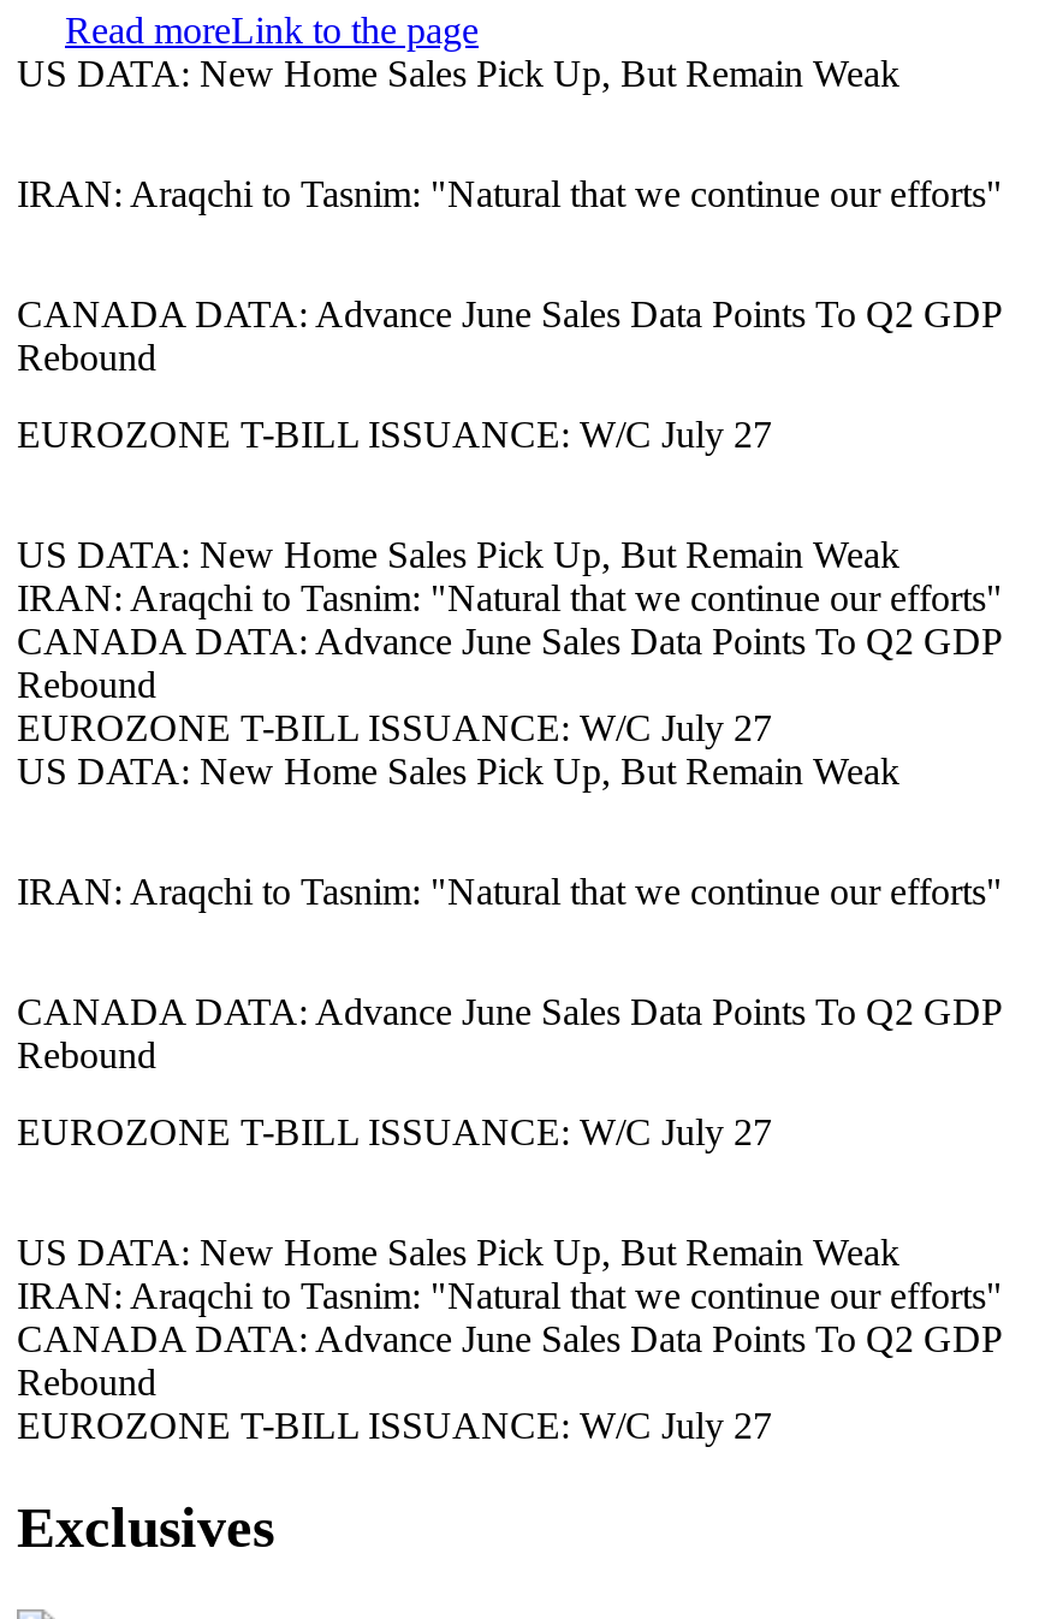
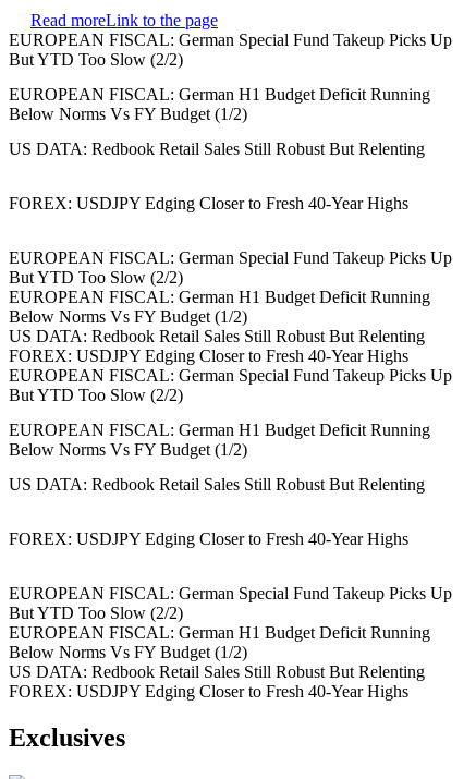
[17,53,899,94] US DATA: New Home Sales Pick Up, But Remain Weak -> [9,31,452,69] EUROPEAN FISCAL: German Special Fund Takeup Picks Up | But YTD Too Slow (2/2)
[17,174,1003,215] IRAN: Araqchi to Tasnim: "Natural that we continue our efforts" -> [9,85,430,123] EUROPEAN FISCAL: German H1 Budget Deficit Running | Below Norms Vs FY Budget (1/2)
[17,294,1000,378] CANADA DATA: Advance June Sales Data Points To Q2 GDP | Rebound -> [9,140,425,158] US DATA: Redbook Retail Sales Still Robust But Relenting
[17,414,772,455] EUROZONE T-BILL ISSUANCE: W/C July 27 -> [9,194,408,213] FOREX: USDJPY Edging Closer to Fresh 40-Year Highs
[17,535,1003,792] US DATA: New Home Sales Pick Up, But Remain Weak | IRAN: Araqchi to Tasnim: "Natural that we continue our efforts" | CANADA DATA: Advance June Sales Data Points To Q2 GDP | Rebound | EUROZONE T-BILL ISSUANCE: W/C July 27 | US DATA: New Home Sales Pick Up, But Remain Weak -> [9,249,452,404] EUROPEAN FISCAL: German Special Fund Takeup Picks Up | But YTD Too Slow (2/2) | EUROPEAN FISCAL: German H1 Budget Deficit Running | Below Norms Vs FY Budget (1/2) | US DATA: Redbook Retail Sales Still Robust But Relenting | FOREX: USDJPY Edging Closer to Fresh 40-Year Highs | EUROPEAN FISCAL: German Special Fund Takeup Picks Up | But YTD Too Slow (2/2)
[17,871,1003,912] IRAN: Araqchi to Tasnim: "Natural that we continue our efforts" -> [9,421,430,459] EUROPEAN FISCAL: German H1 Budget Deficit Running | Below Norms Vs FY Budget (1/2)
[17,992,1000,1076] CANADA DATA: Advance June Sales Data Points To Q2 GDP | Rebound -> [9,475,425,494] US DATA: Redbook Retail Sales Still Robust But Relenting
[17,1112,772,1153] EUROZONE T-BILL ISSUANCE: W/C July 27 -> [9,530,408,548] FOREX: USDJPY Edging Closer to Fresh 40-Year Highs
[17,1232,1003,1446] US DATA: New Home Sales Pick Up, But Remain Weak | IRAN: Araqchi to Tasnim: "Natural that we continue our efforts" | CANADA DATA: Advance June Sales Data Points To Q2 GDP | Rebound | EUROZONE T-BILL ISSUANCE: W/C July 27 -> [9,584,452,701] EUROPEAN FISCAL: German Special Fund Takeup Picks Up | But YTD Too Slow (2/2) | EUROPEAN FISCAL: German H1 Budget Deficit Running | Below Norms Vs FY Budget (1/2) | US DATA: Redbook Retail Sales Still Robust But Relenting | FOREX: USDJPY Edging Closer to Fresh 40-Year Highs

